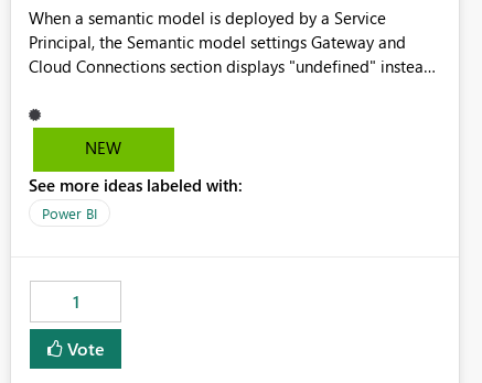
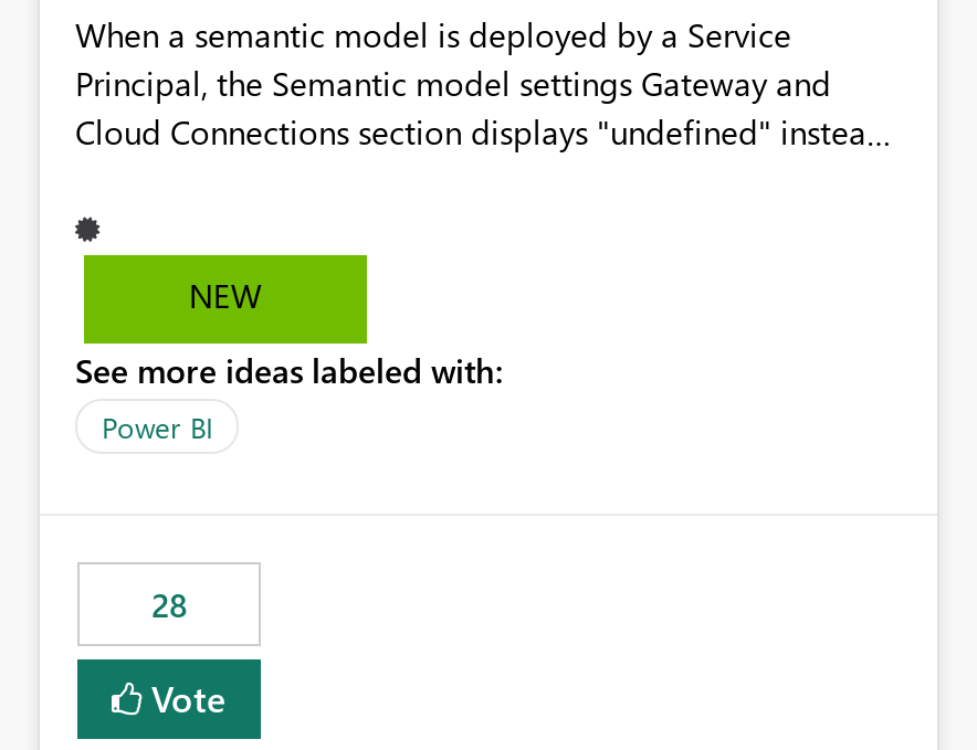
[72,291,79,313] 1 -> [151,583,187,627] 28

